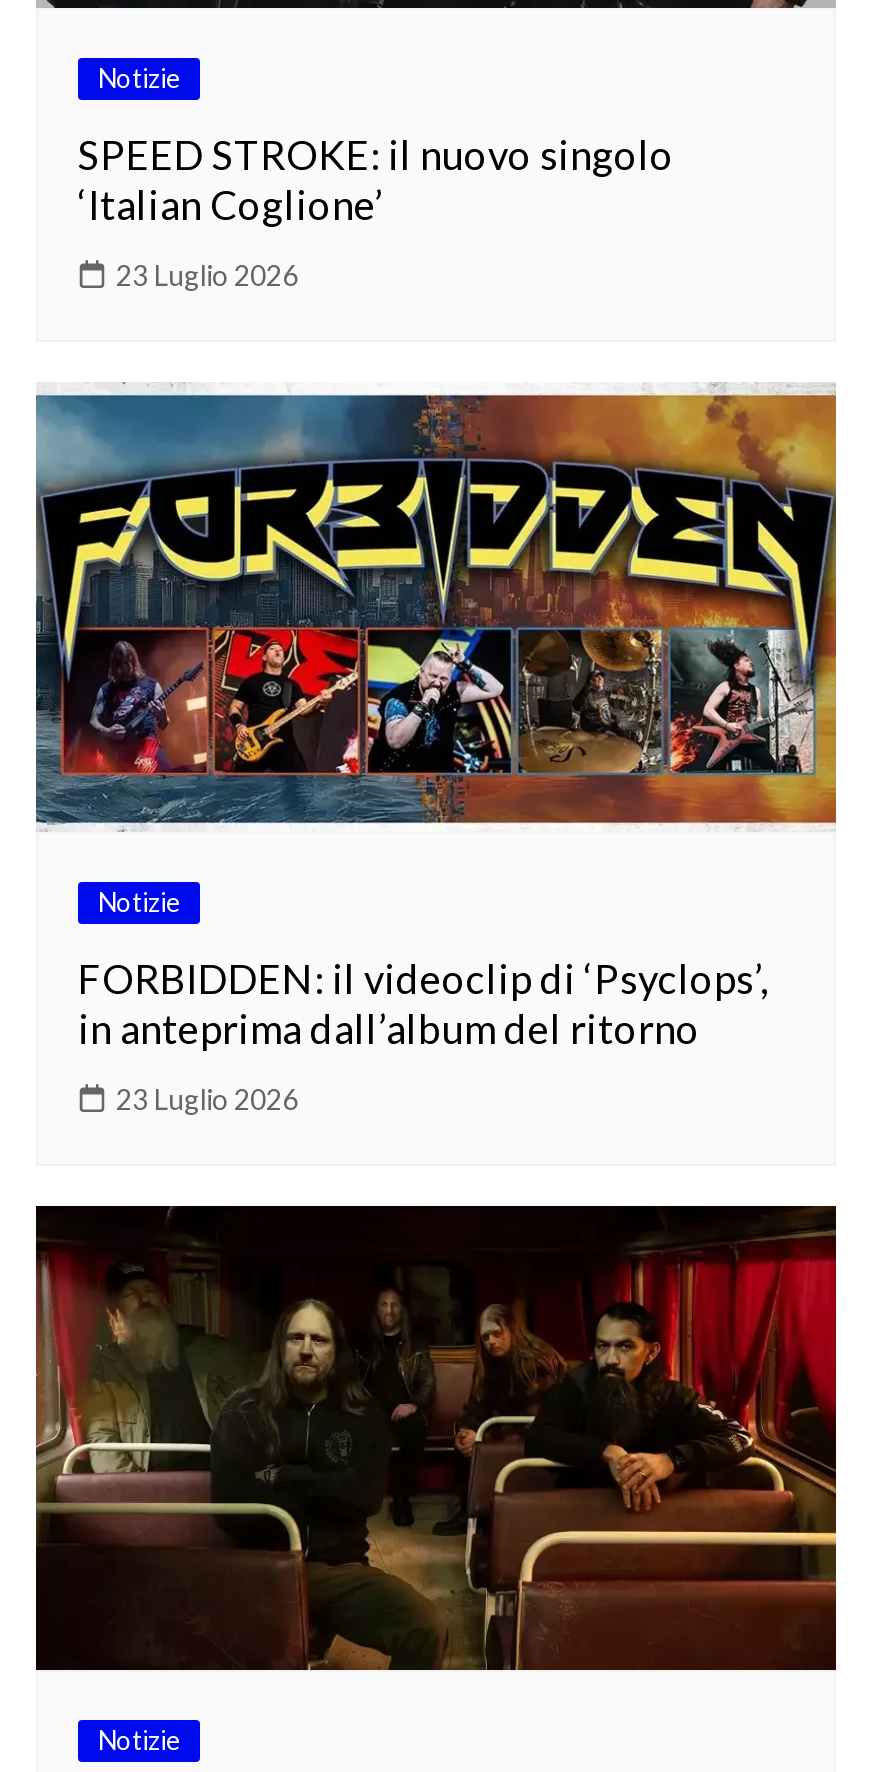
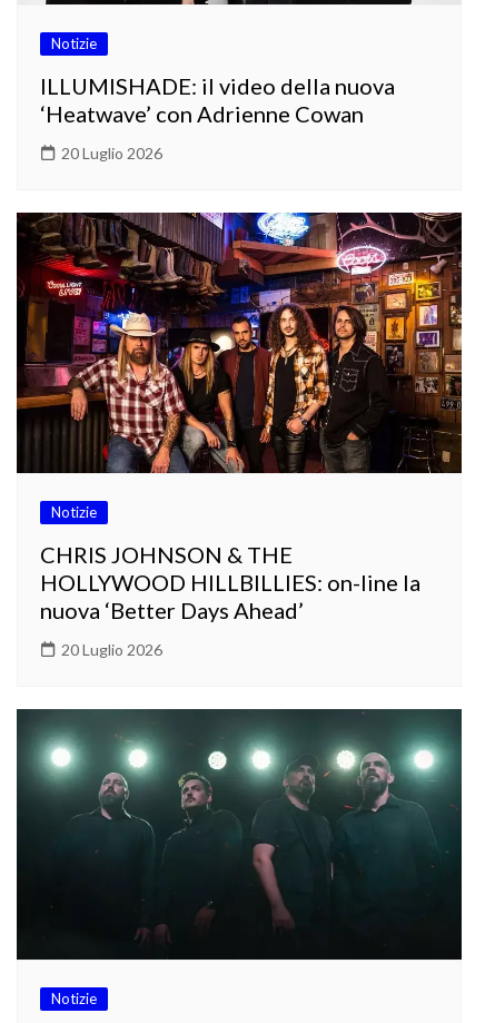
[78,130,674,228] SPEED STROKE: il nuovo singolo | ‘Italian Coglione’ -> [40,72,395,127] ILLUMISHADE: il video della nuova | ‘Heatwave’ con Adrienne Cowan
[116,258,298,292] 23 Luglio 2026 -> [61,143,162,162] 20 Luglio 2026
[34,382,838,832] [image] -> [16,212,463,474] [image]
[78,954,768,1052] FORBIDDEN: il videoclip di ‘Psyclops’, | in anteprima dall’album del ritorno -> [40,541,420,623] CHRIS JOHNSON & THE | HOLLYWOOD HILLBILLIES: on-line la | nuova ‘Better Days Ahead’
[116,1082,298,1116] 23 Luglio 2026 -> [61,640,162,659] 20 Luglio 2026
[34,1204,838,1672] [image] -> [16,701,463,961] [image]

